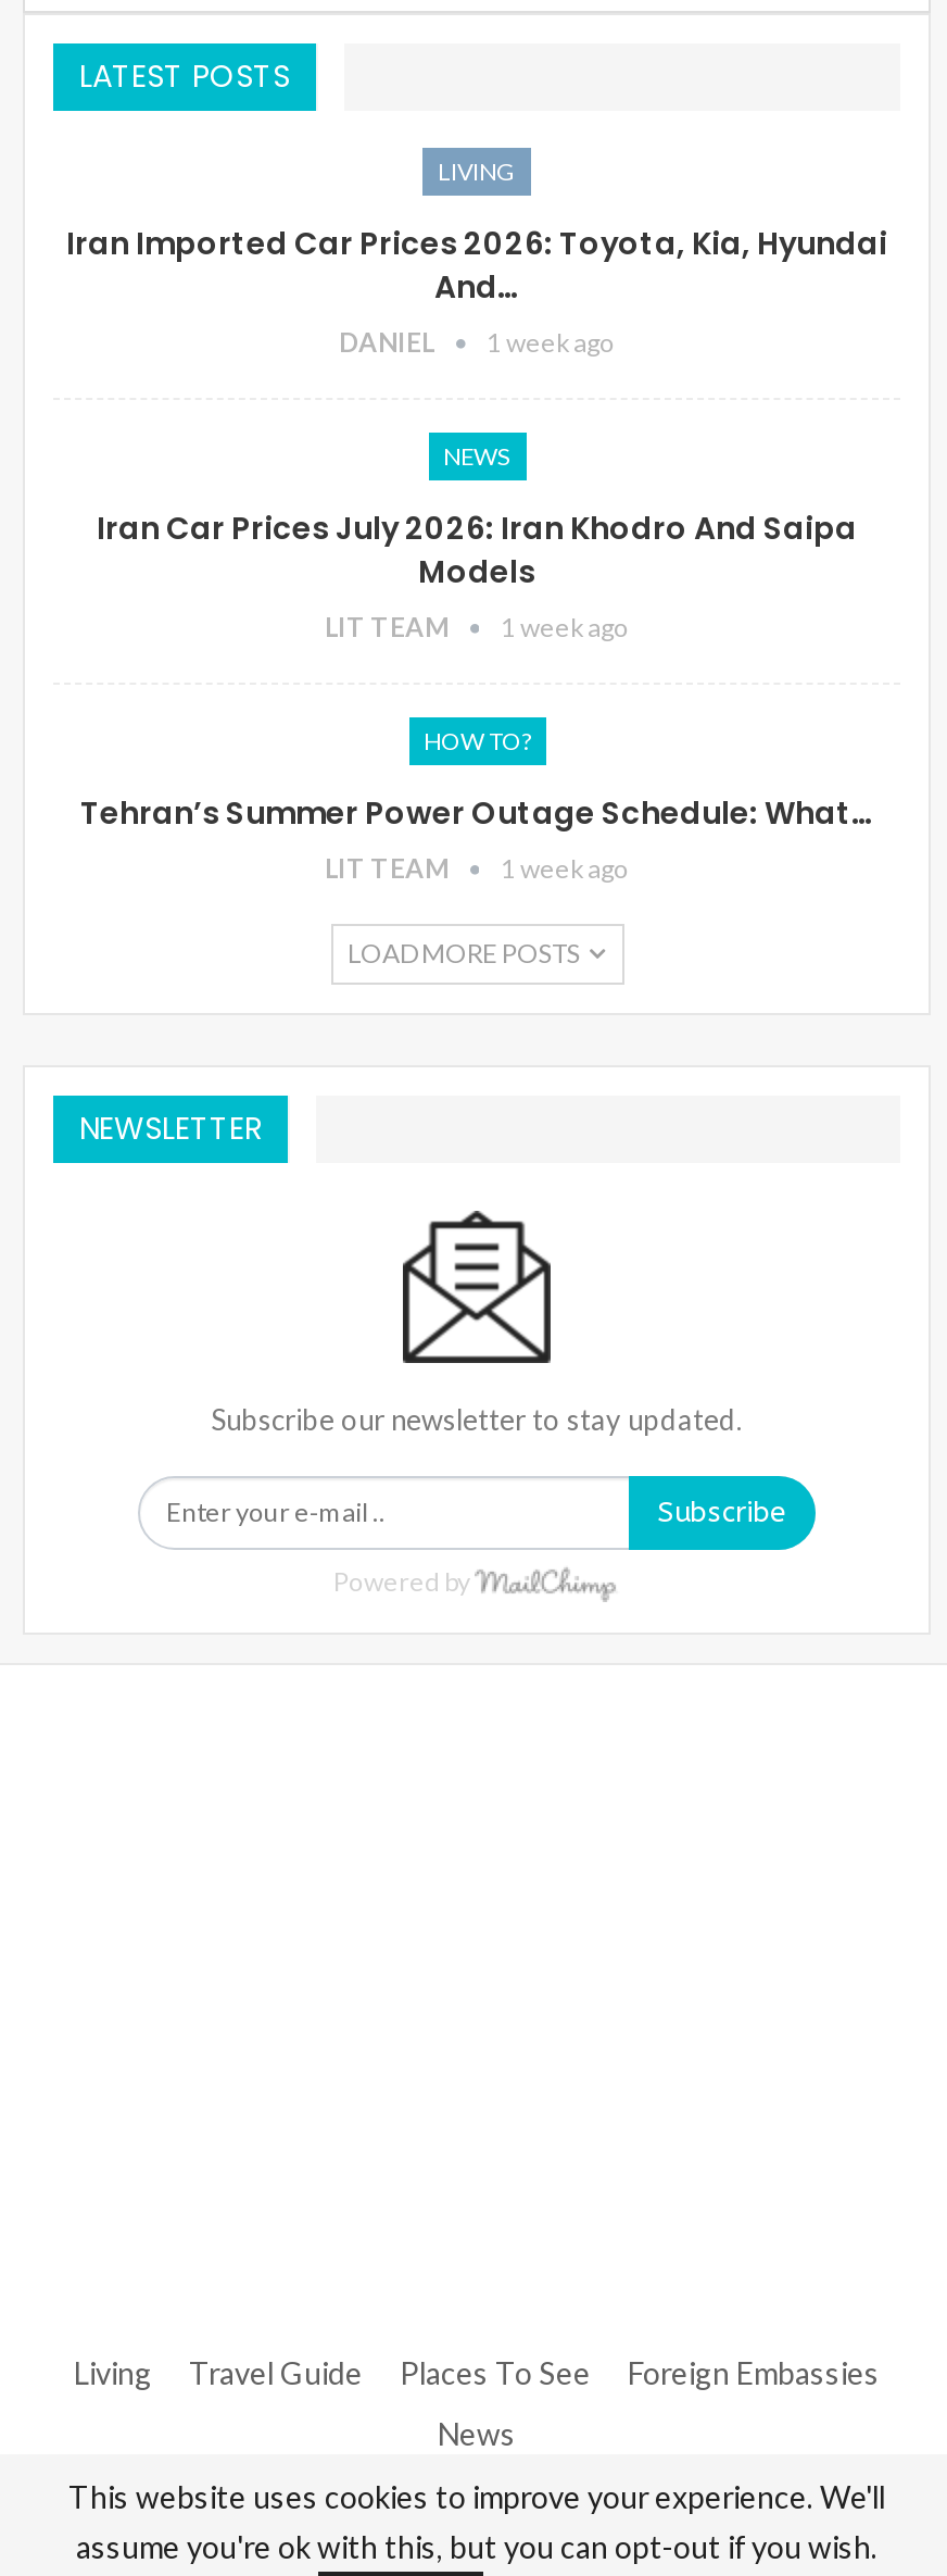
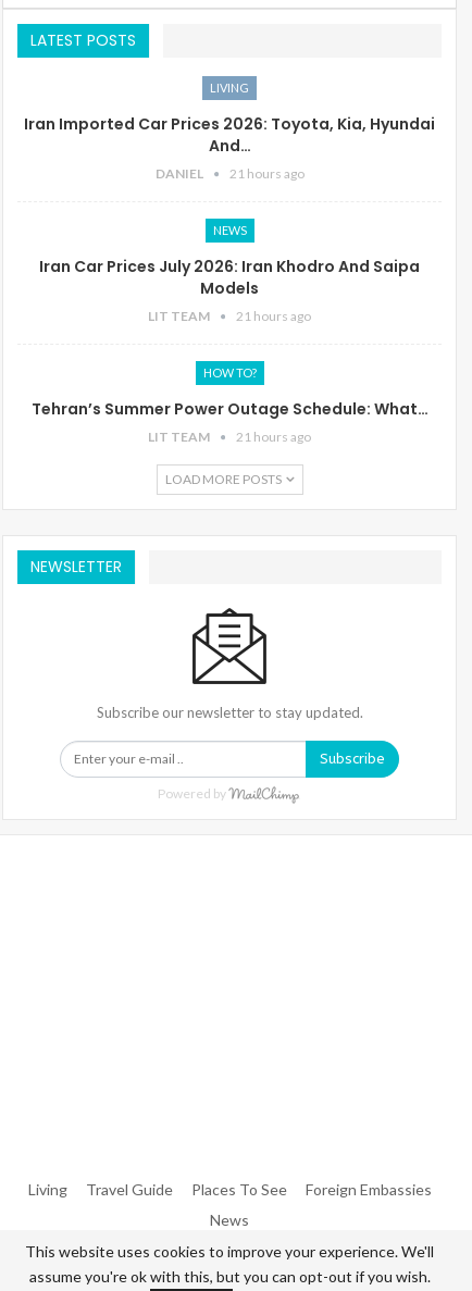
[339,326,615,358] DANIEL 1 week ago -> [155,165,304,181] DANIEL 21 hours ago
[325,610,629,643] LIT TEAM 1 week ago -> [148,308,311,324] LIT TEAM 21 hours ago
[325,852,629,884] LIT TEAM 1 week ago -> [148,428,311,445] LIT TEAM 21 hours ago

